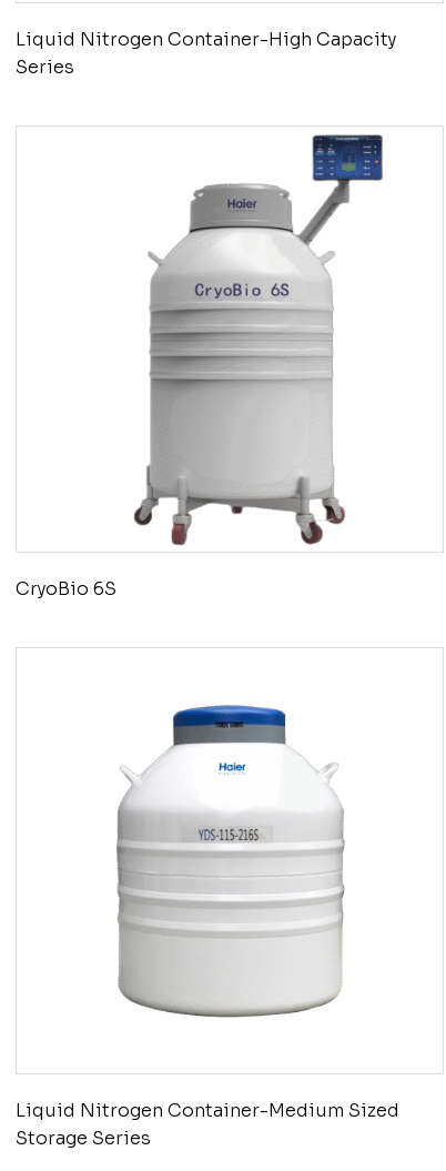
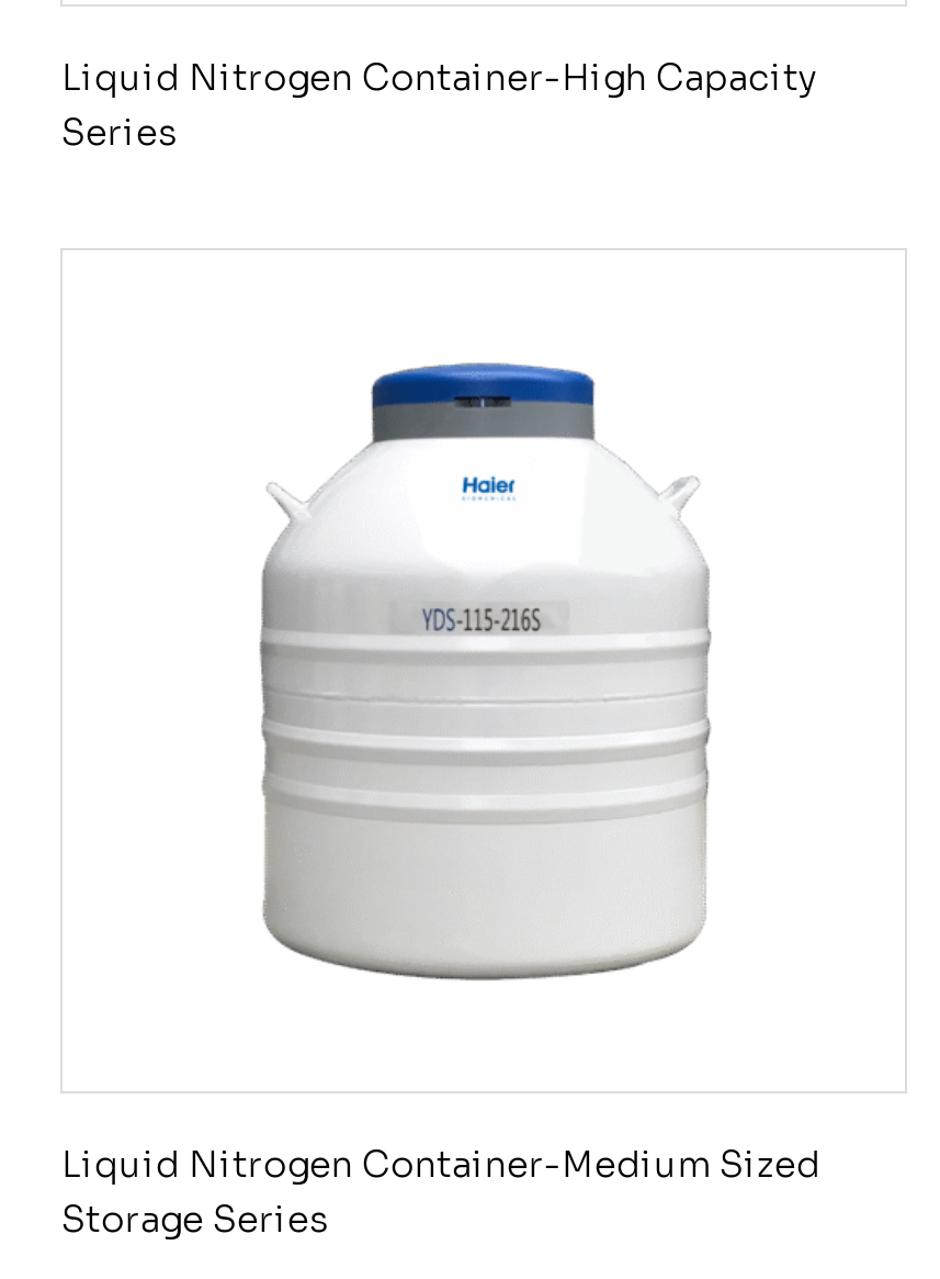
[133,133,384,546] [image] -> none
[16,577,117,600] CryoBio 6S -> none

